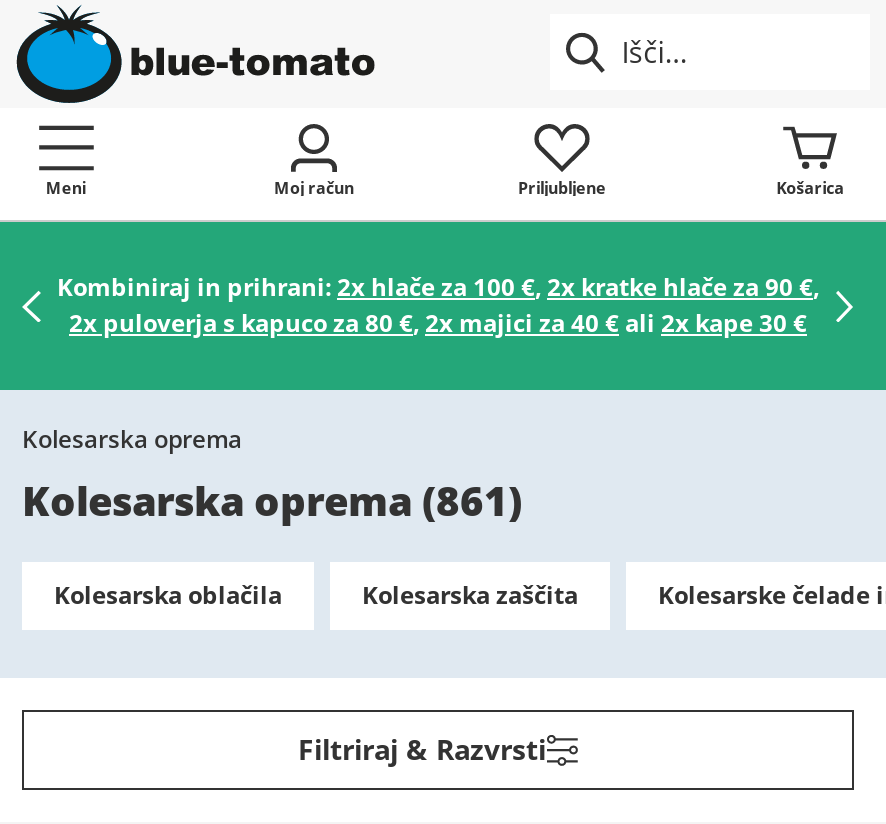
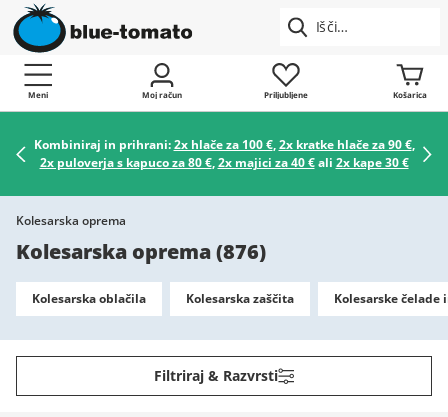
[22,474,522,528] Kolesarska oprema (861) -> [16,238,266,265] Kolesarska oprema (876)

